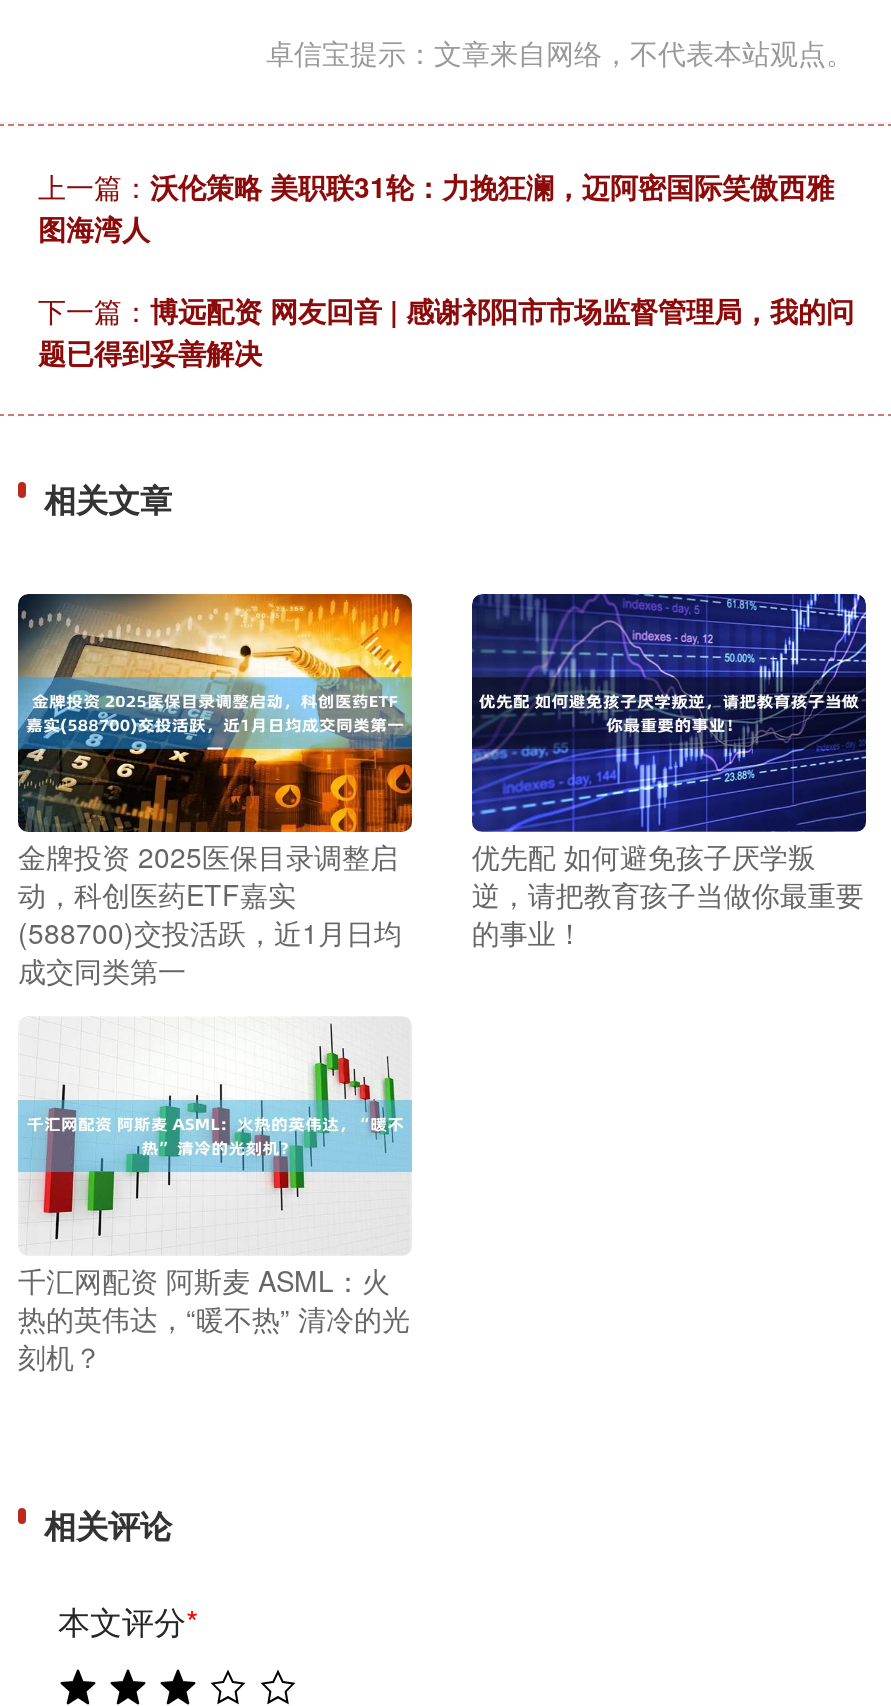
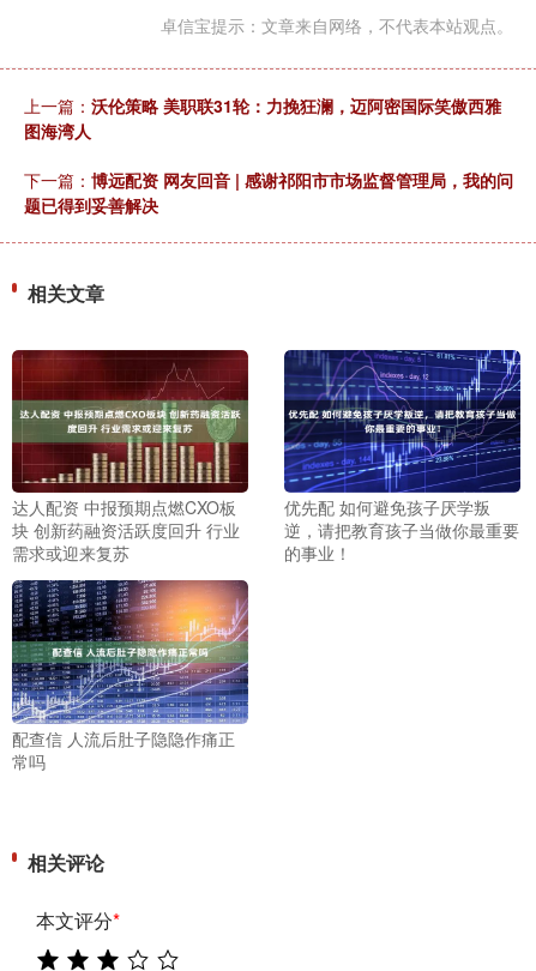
[16,592,414,990] [image] | 金牌投资 2025医保目录调整启 | 动，科创医药ETF嘉实 | (588700)交投活跃，近1月日均 | 成交同类第一 -> [11,349,249,565] [image] | 达人配资 中报预期点燃CXO板 | 块 创新药融资活跃度回升 行业 | 需求或迎来复苏
[18,1022,412,1375] [image] | 千汇网配资 阿斯麦 ASML：火 | 热的英伟达，“暖不热” 清冷的光 | 刻机？ -> [11,579,249,773] [image] | 配查信 人流后肚子隐隐作痛正 | 常吗

